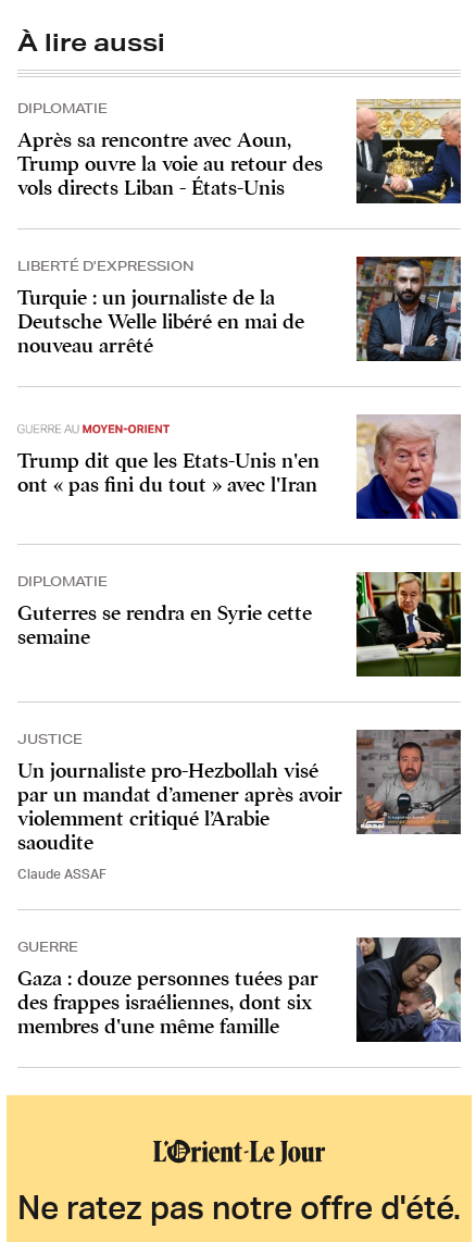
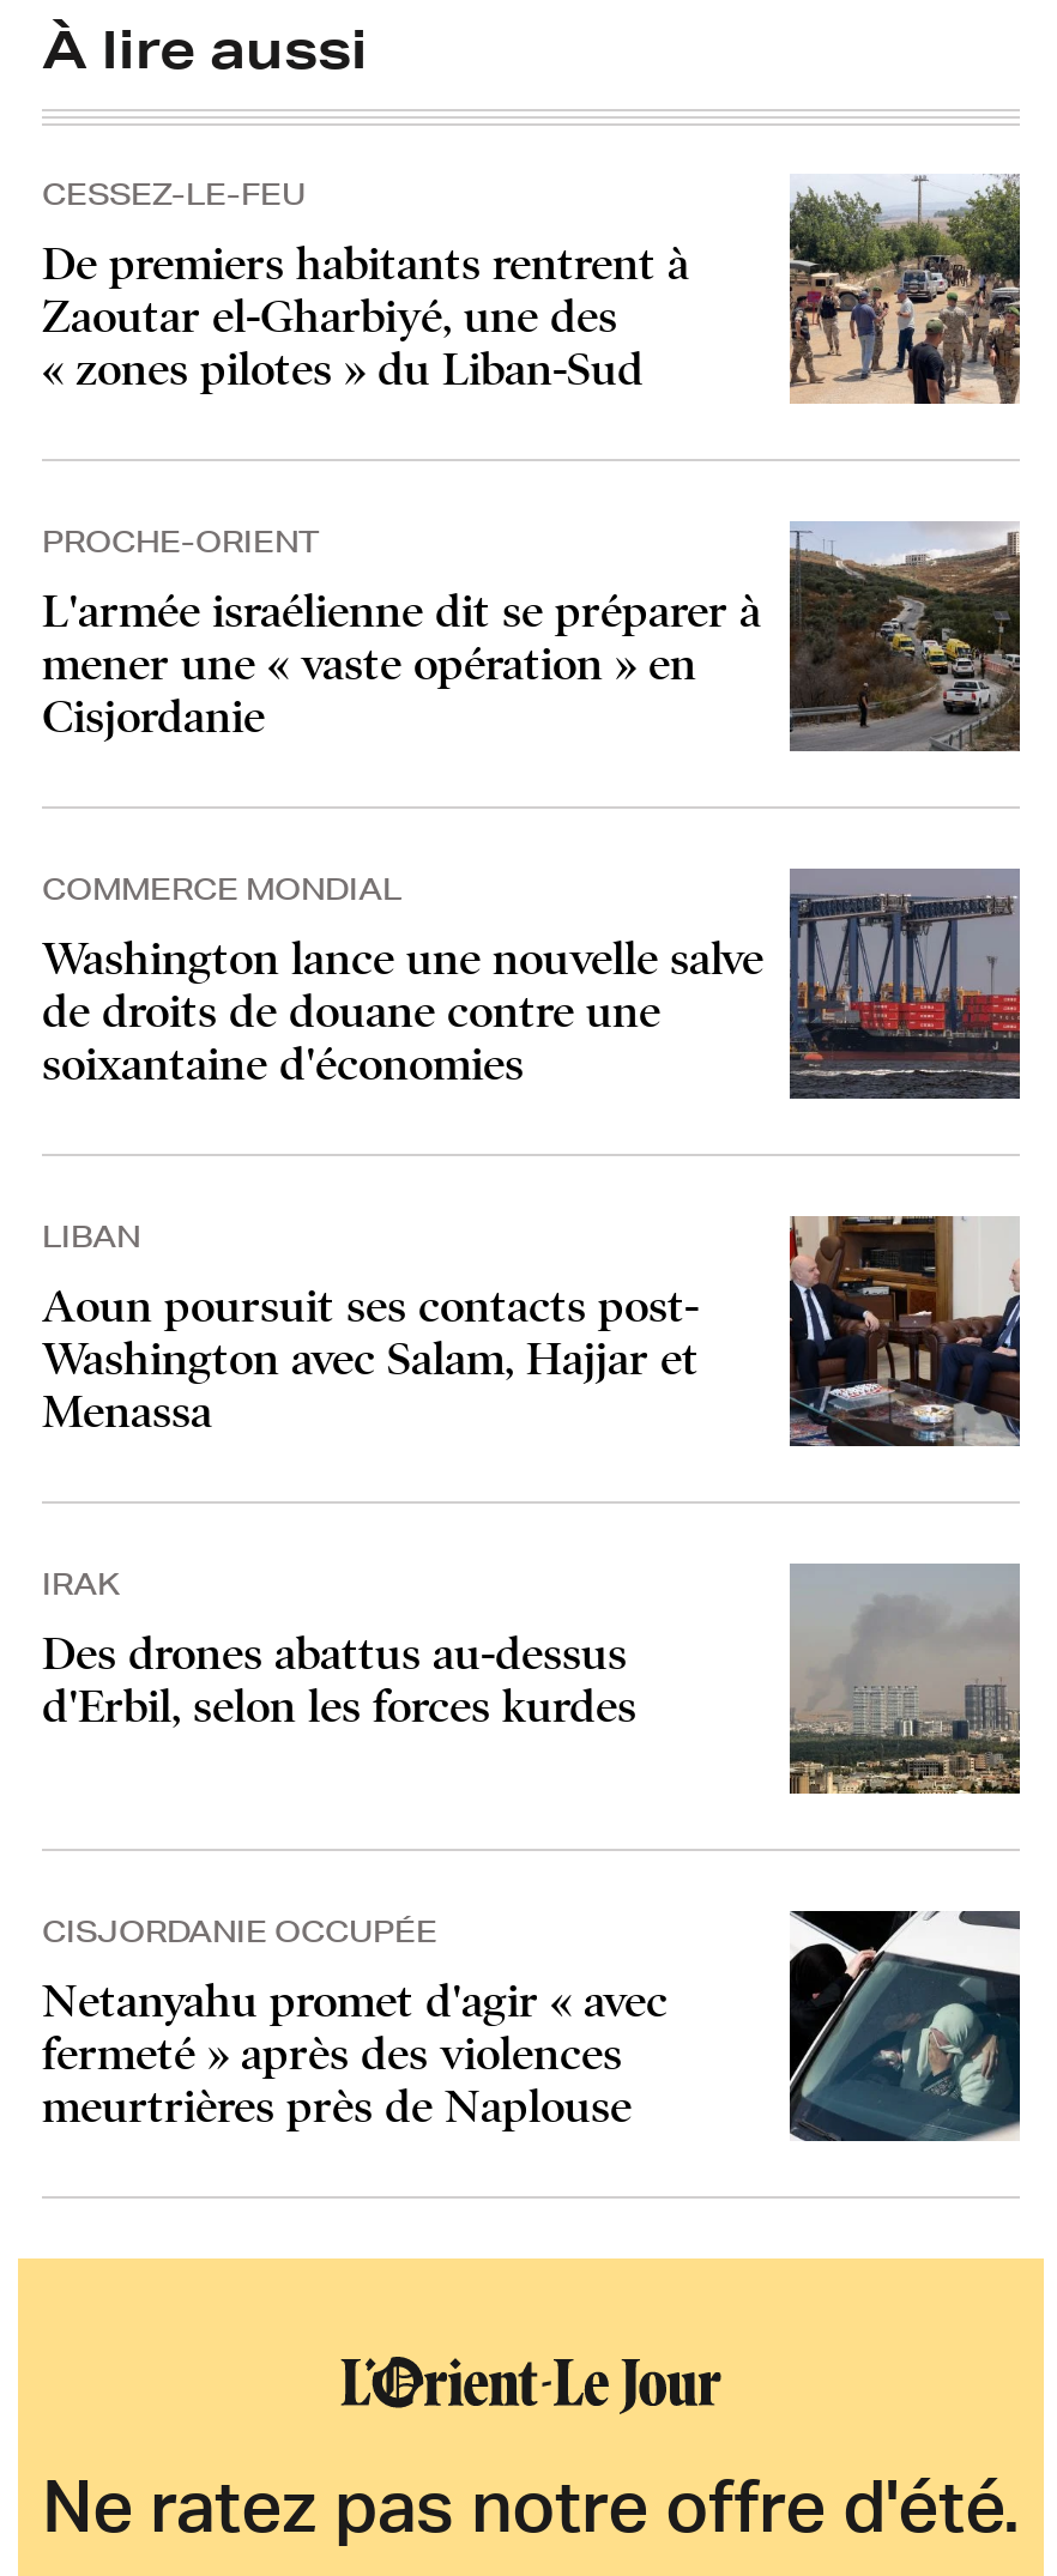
[17,99,323,202] DIPLOMATIE | Après sa rencontre avec Aoun, | Trump ouvre la voie au retour des | vols directs Liban - États-Unis -> [42,174,689,400] CESSEZ-LE-FEU | De premiers habitants rentrent à | Zaoutar el-Gharbiyé, une des | « zones pilotes » du Liban-Sud
[355,98,462,204] [image] -> [787,174,1022,406] [image]
[17,257,304,359] LIBERTÉ D'EXPRESSION | Turquie : un journaliste de la | Deutsche Welle libéré en mai de | nouveau arrêté -> [42,522,761,747] PROCHE-ORIENT | L'armée israélienne dit se préparer à | mener une « vaste opération » en | Cisjordanie
[355,256,462,362] [image] -> [790,521,1022,754] [image]
[17,414,461,520] [image] | Trump dit que les Etats-Unis n'en | ont « pas fini du tout » avec l'Iran -> [42,869,1022,1101] [image] | COMMERCE MONDIAL | Washington lance une nouvelle salve | de droits de douane contre une | soixantaine d'économies
[17,571,462,678] [image] | DIPLOMATIE | Guterres se rendra en Syrie cette | semaine -> [42,1216,1022,1449] [image] | LIBAN | Aoun poursuit ses contacts post- | Washington avec Salam, Hajjar et | Menassa
[17,730,342,882] JUSTICE | Un journaliste pro-Hezbollah visé | par un mandat d’amener après avoir | violemment critiqué l’Arabie | saoudite | Claude ASSAF -> [42,1564,636,1737] IRAK | Des drones abattus au-dessus | d'Erbil, selon les forces kurdes
[356,730,461,834] [image] -> [790,1566,1022,1796] [image]
[17,938,318,1040] GUERRE | Gaza : douze personnes tuées par | des frappes israéliennes, dont six | membres d'une même famille -> [42,1912,668,2137] CISJORDANIE OCCUPÉE | Netanyahu promet d'agir « avec | fermeté » après des violences | meurtrières près de Naplouse
[355,936,462,1043] [image] -> [787,1909,1022,2143] [image]

